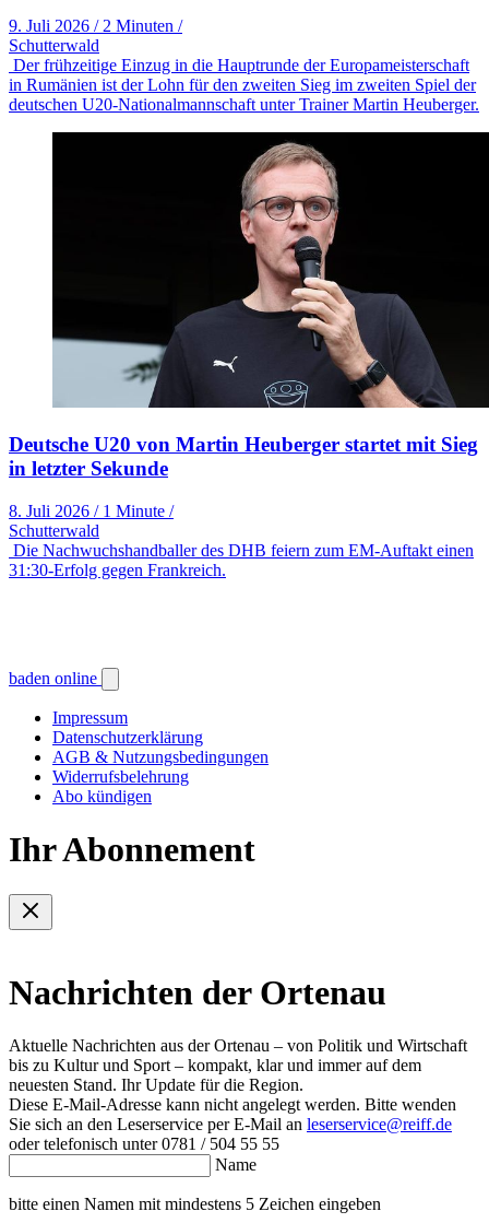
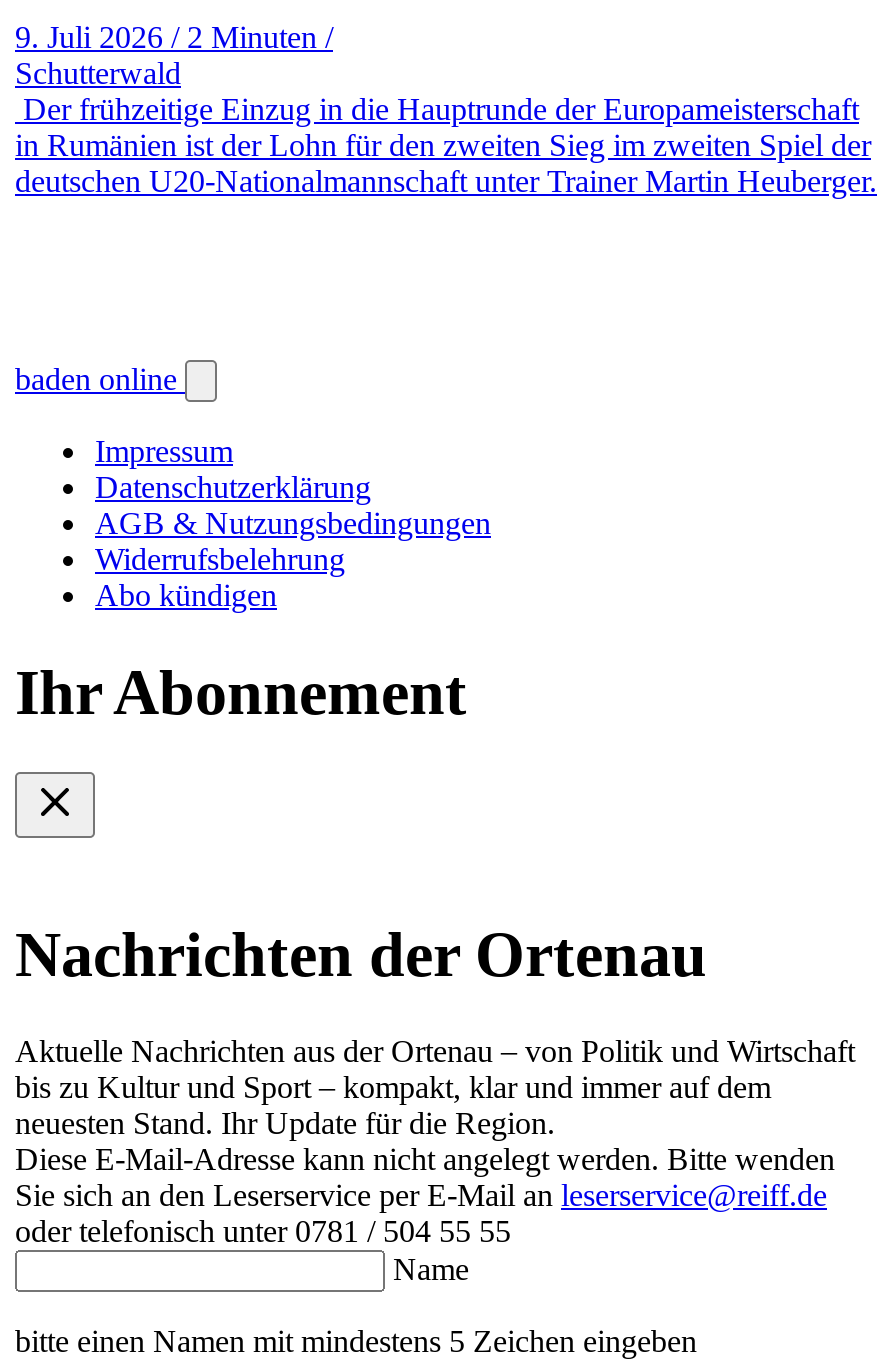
[9,131,486,579] [image] | Deutsche U20 von Martin Heuberger startet mit Sieg | in letzter Sekunde | 8. Juli 2026 / 1 Minute / | Schutterwald | Die Nachwuchshandballer des DHB feiern zum EM-Auftakt einen | 31:30-Erfolg gegen Frankreich. -> none

